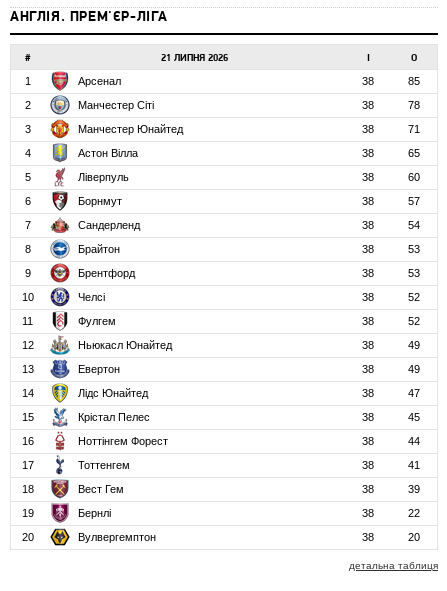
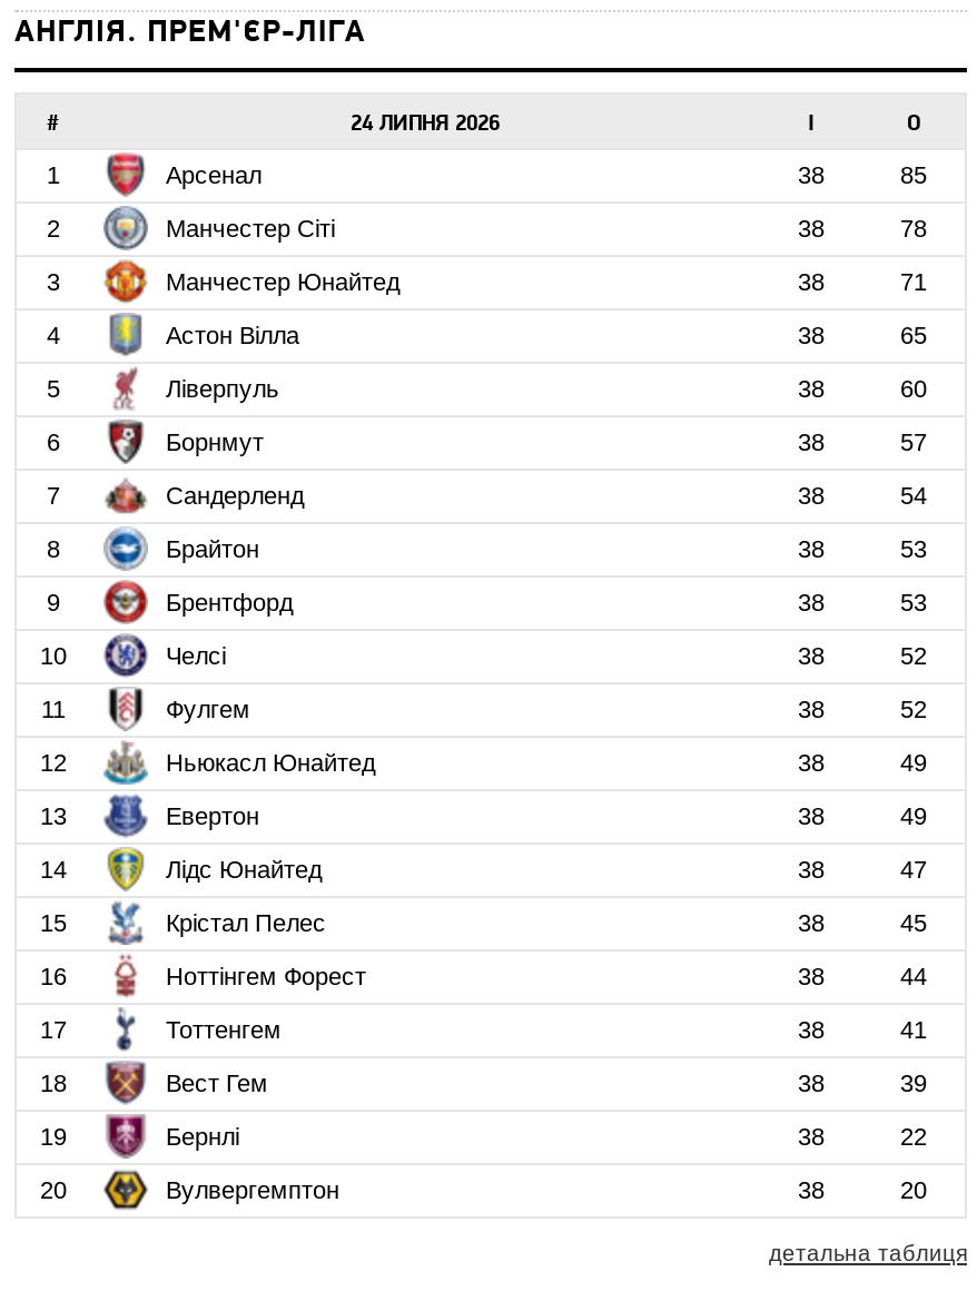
[161,53,228,64] 21 ЛИПНЯ 2026 -> [351,113,500,138] 24 ЛИПНЯ 2026

